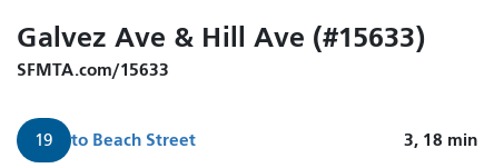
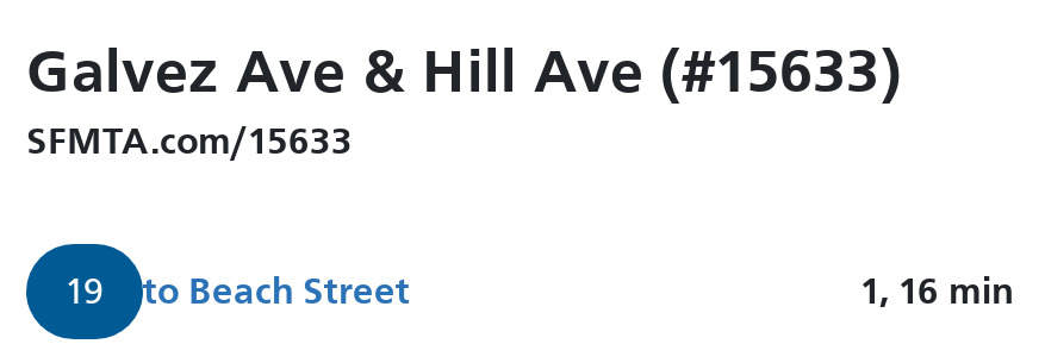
[404,129,482,150] 3, 18 min -> [860,268,1022,313] 1, 16 min

